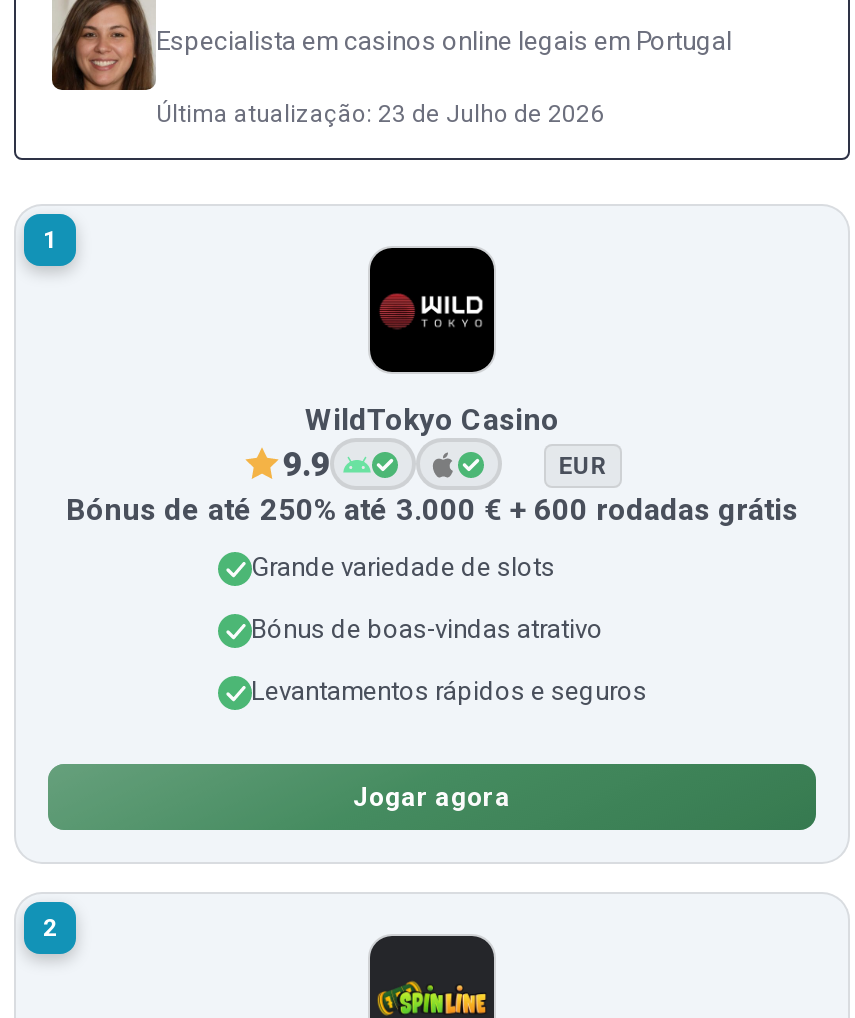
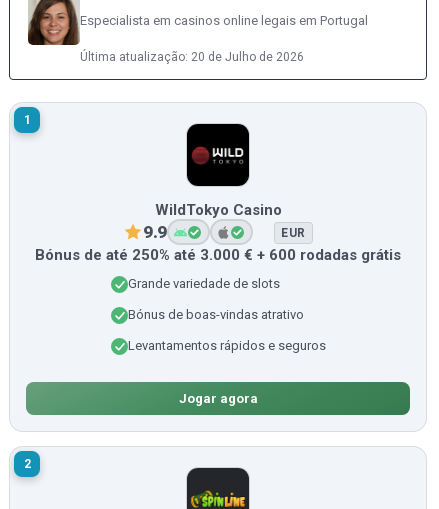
[156,100,604,128] Última atualização: 23 de Julho de 2026 -> [80,50,304,64] Última atualização: 20 de Julho de 2026

